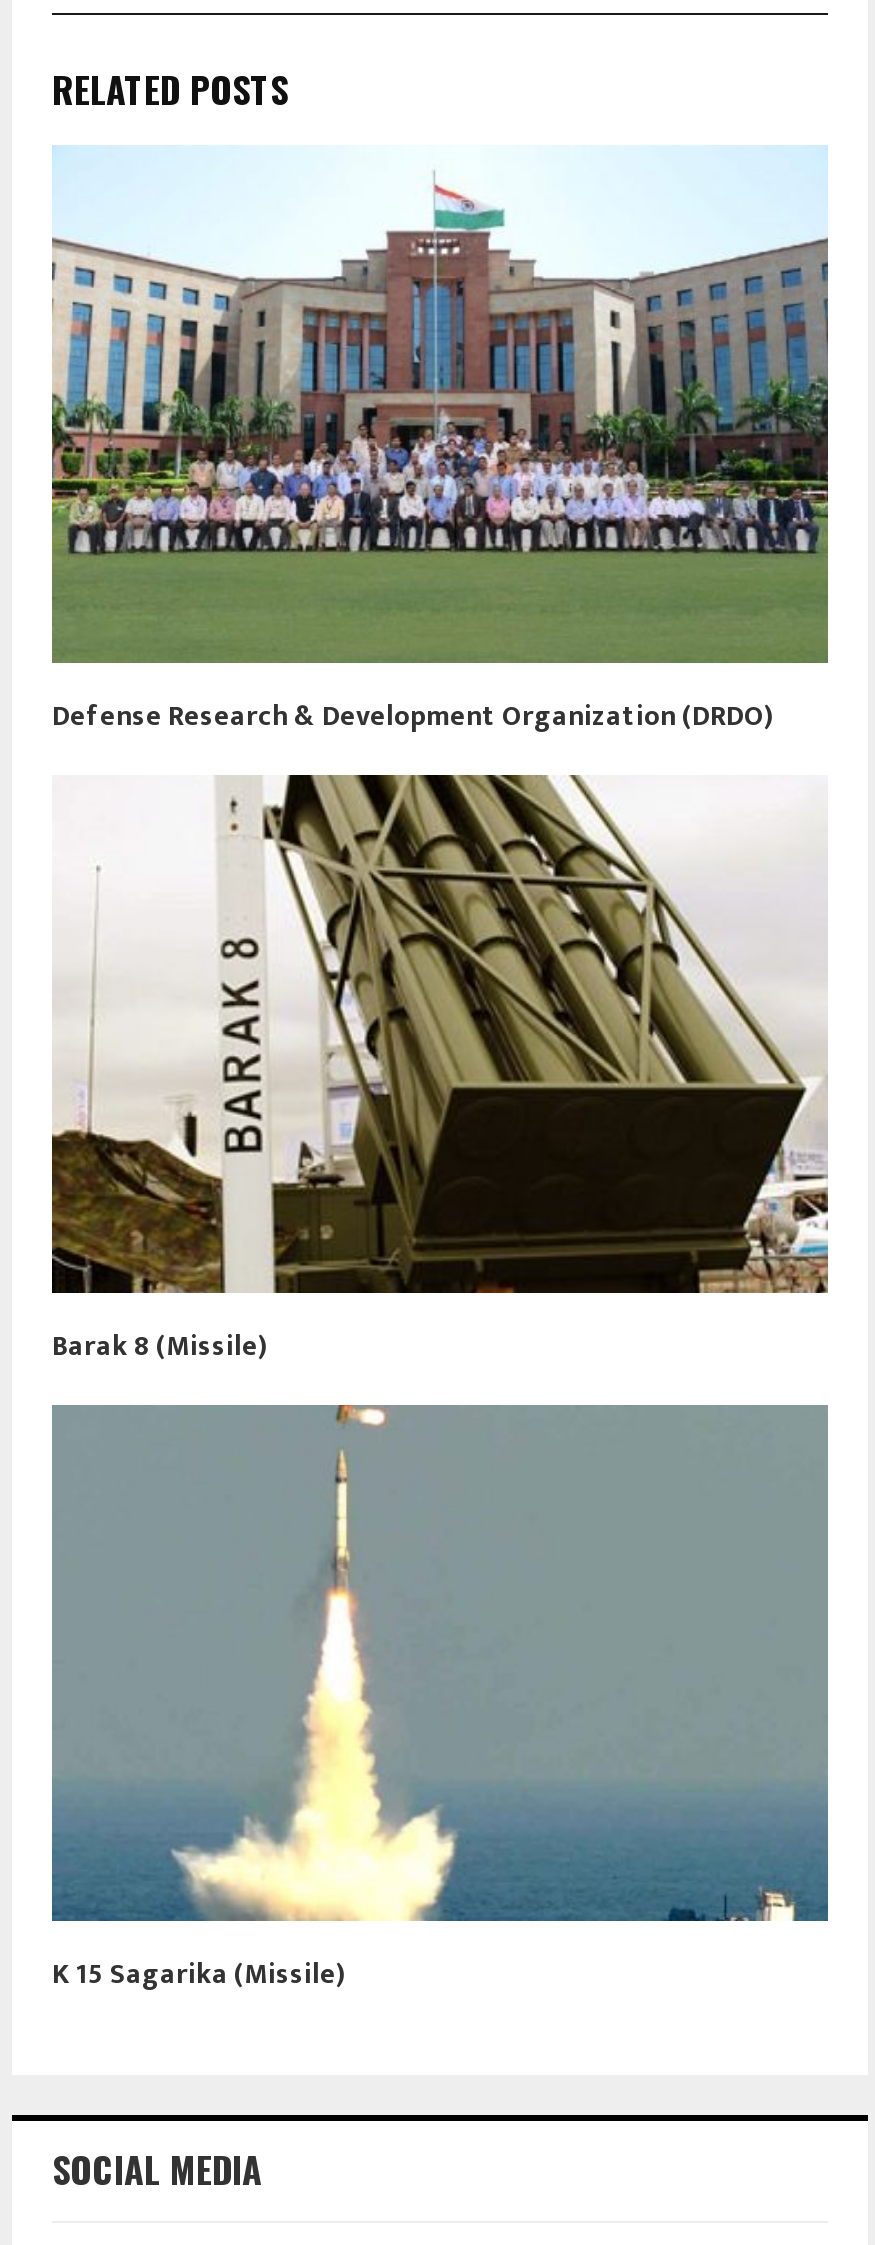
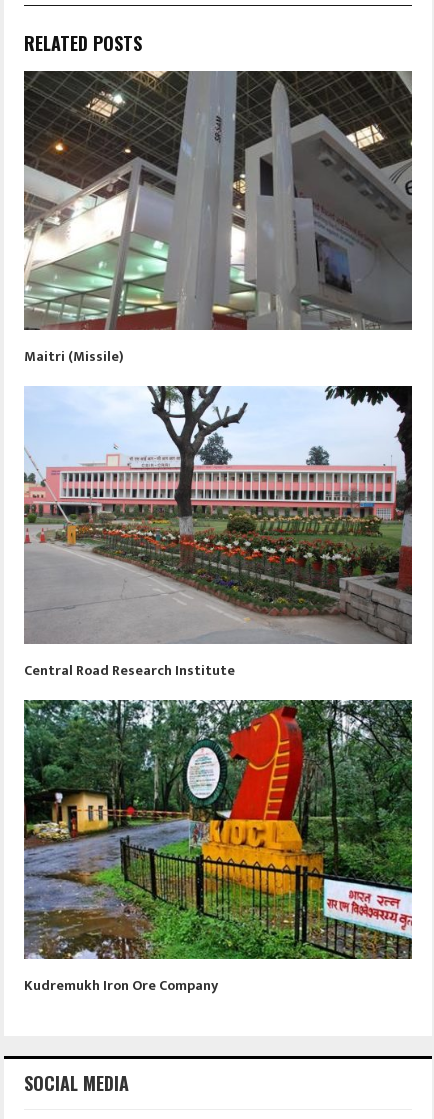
[50,145,828,739] [image] | Defense Research & Development Organization (DRDO) -> [23,70,413,368] [image] | Maitri (Missile)
[50,773,828,1368] [image] | Barak 8 (Missile) -> [23,385,413,682] [image] | Central Road Research Institute
[52,1403,830,1997] [image] | K 15 Sagarika (Missile) -> [23,699,413,997] [image] | Kudremukh Iron Ore Company

